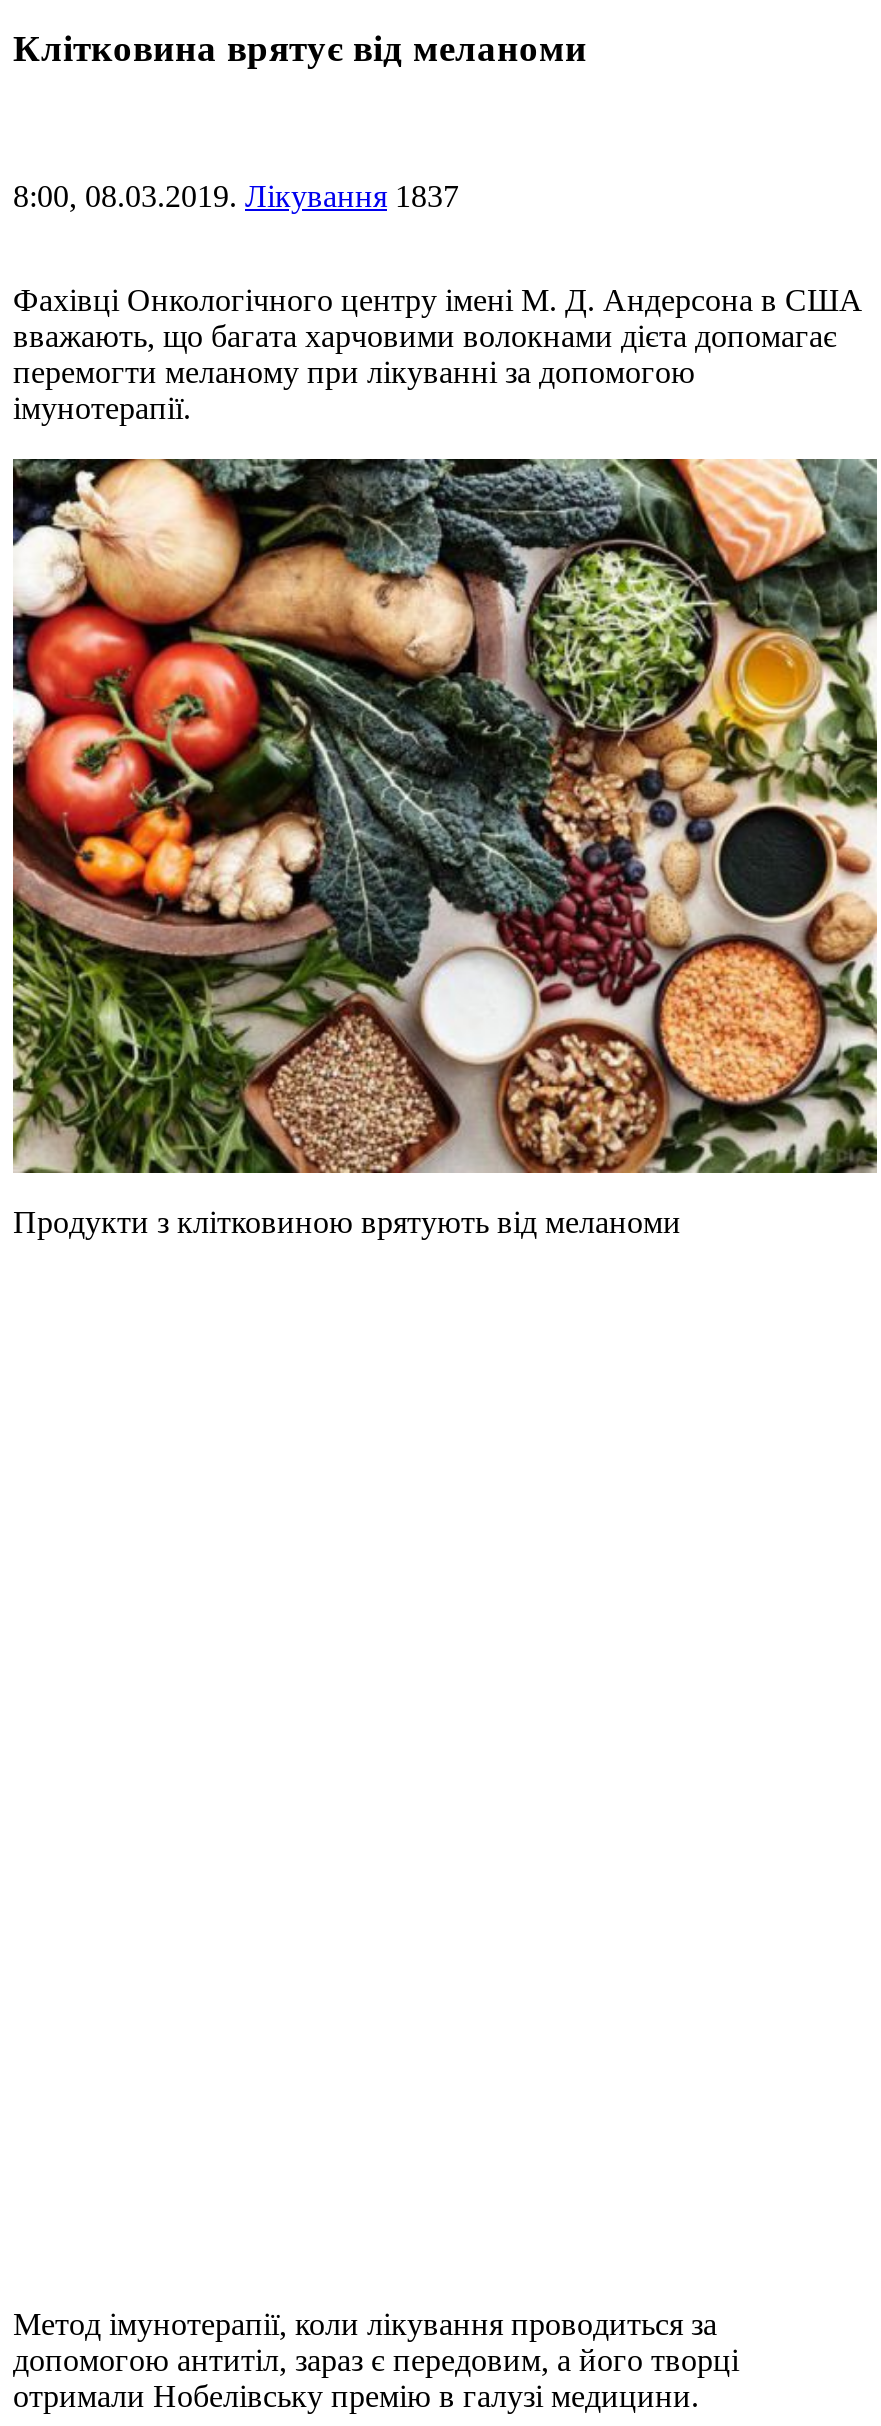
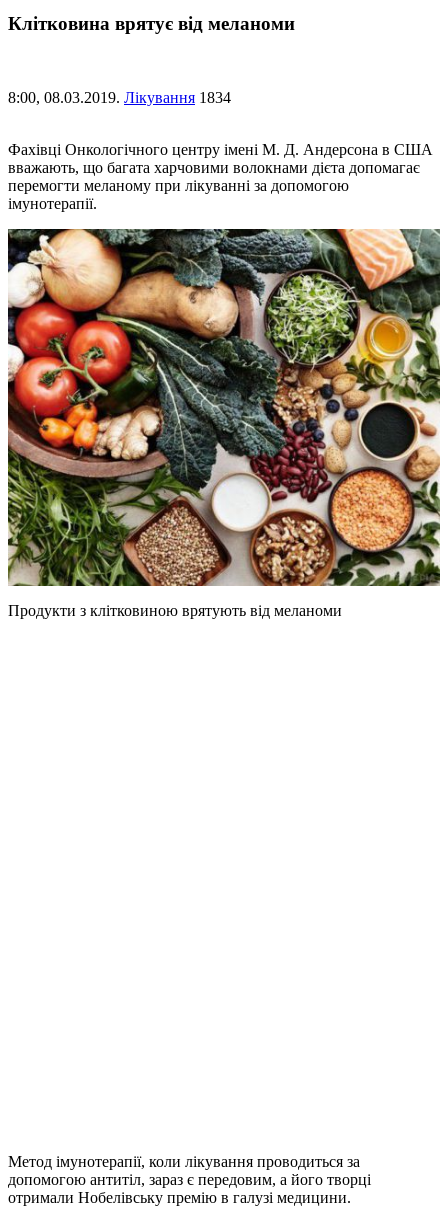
[13,180,459,214] 8:00, 08.03.2019. Лікування 1837 -> [8,89,231,106] 8:00, 08.03.2019. Лікування 1834

